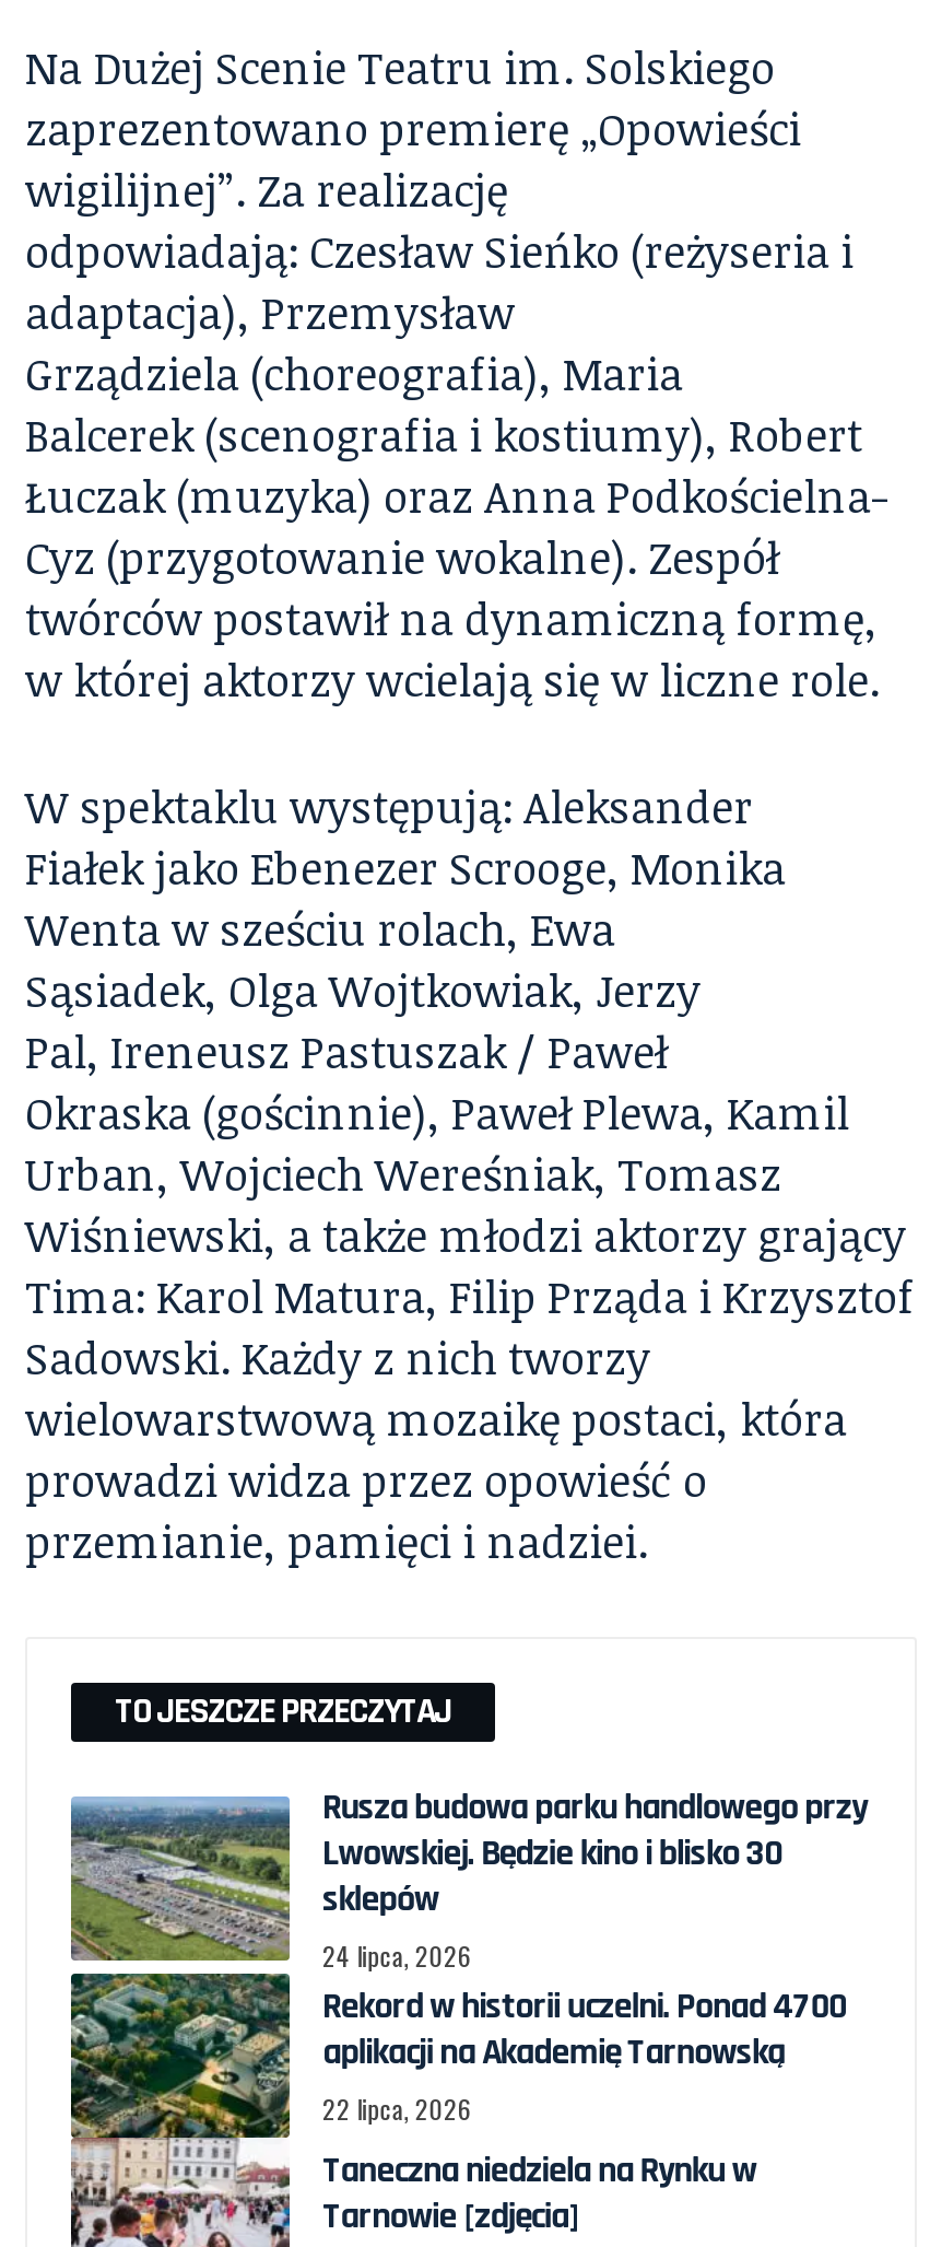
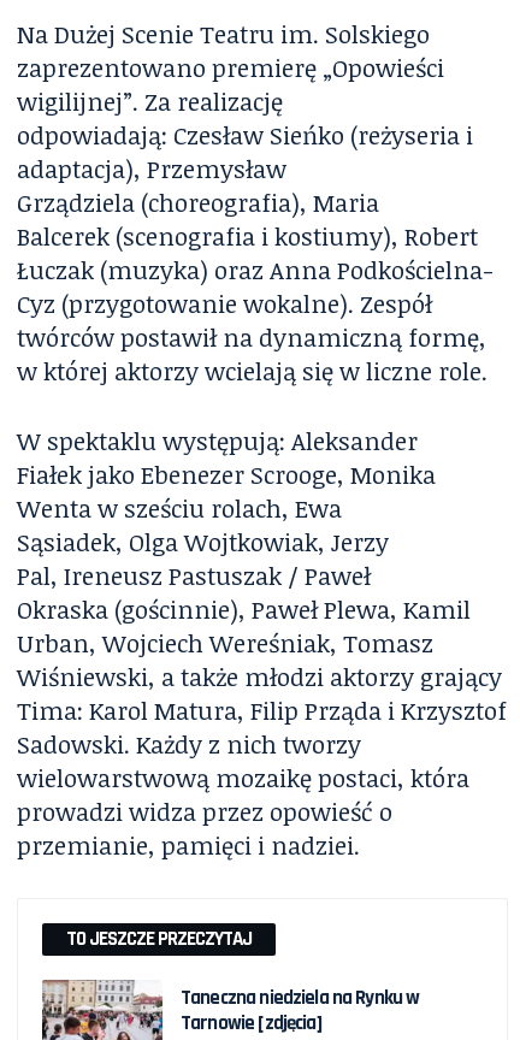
[69,1782,867,2140] [image] | Rusza budowa parku handlowego przy | Lwowskiej. Będzie kino i blisko 30 | sklepów | 24 lipca, 2026 | Rekord w historii uczelni. Ponad 4700 | aplikacji na Akademię Tarnowską | 22 lipca, 2026 -> none

